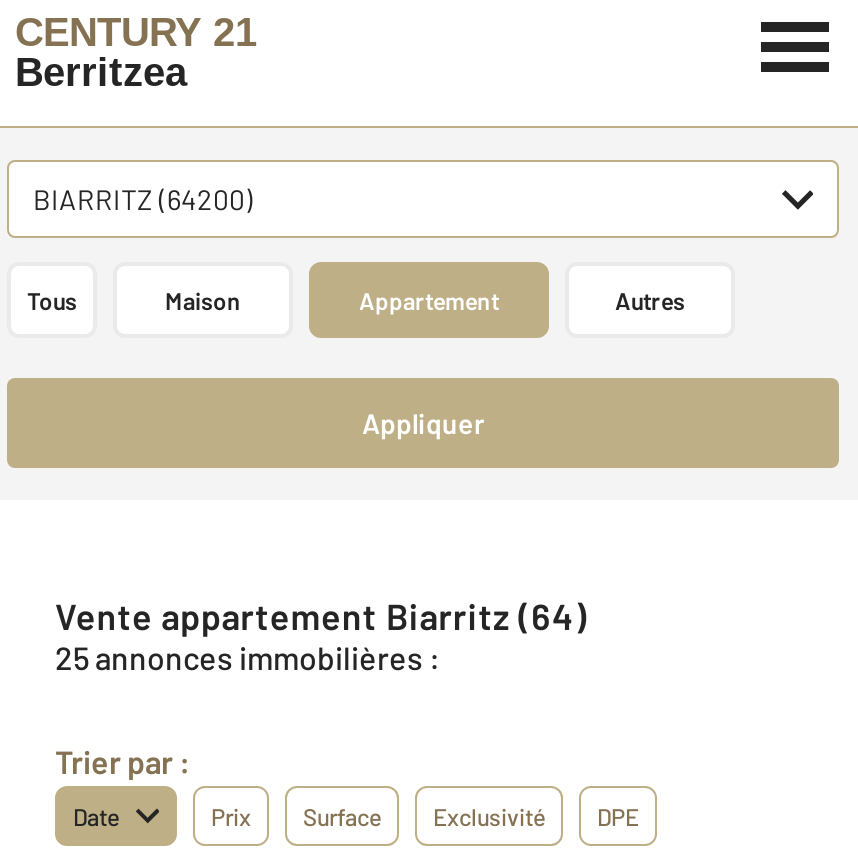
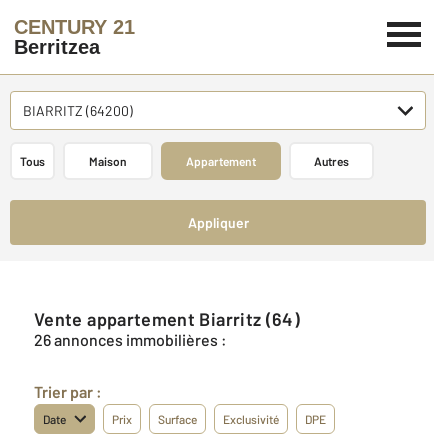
[55,638,441,676] 25 annonces immobilières : -> [34,330,227,349] 26 annonces immobilières :

